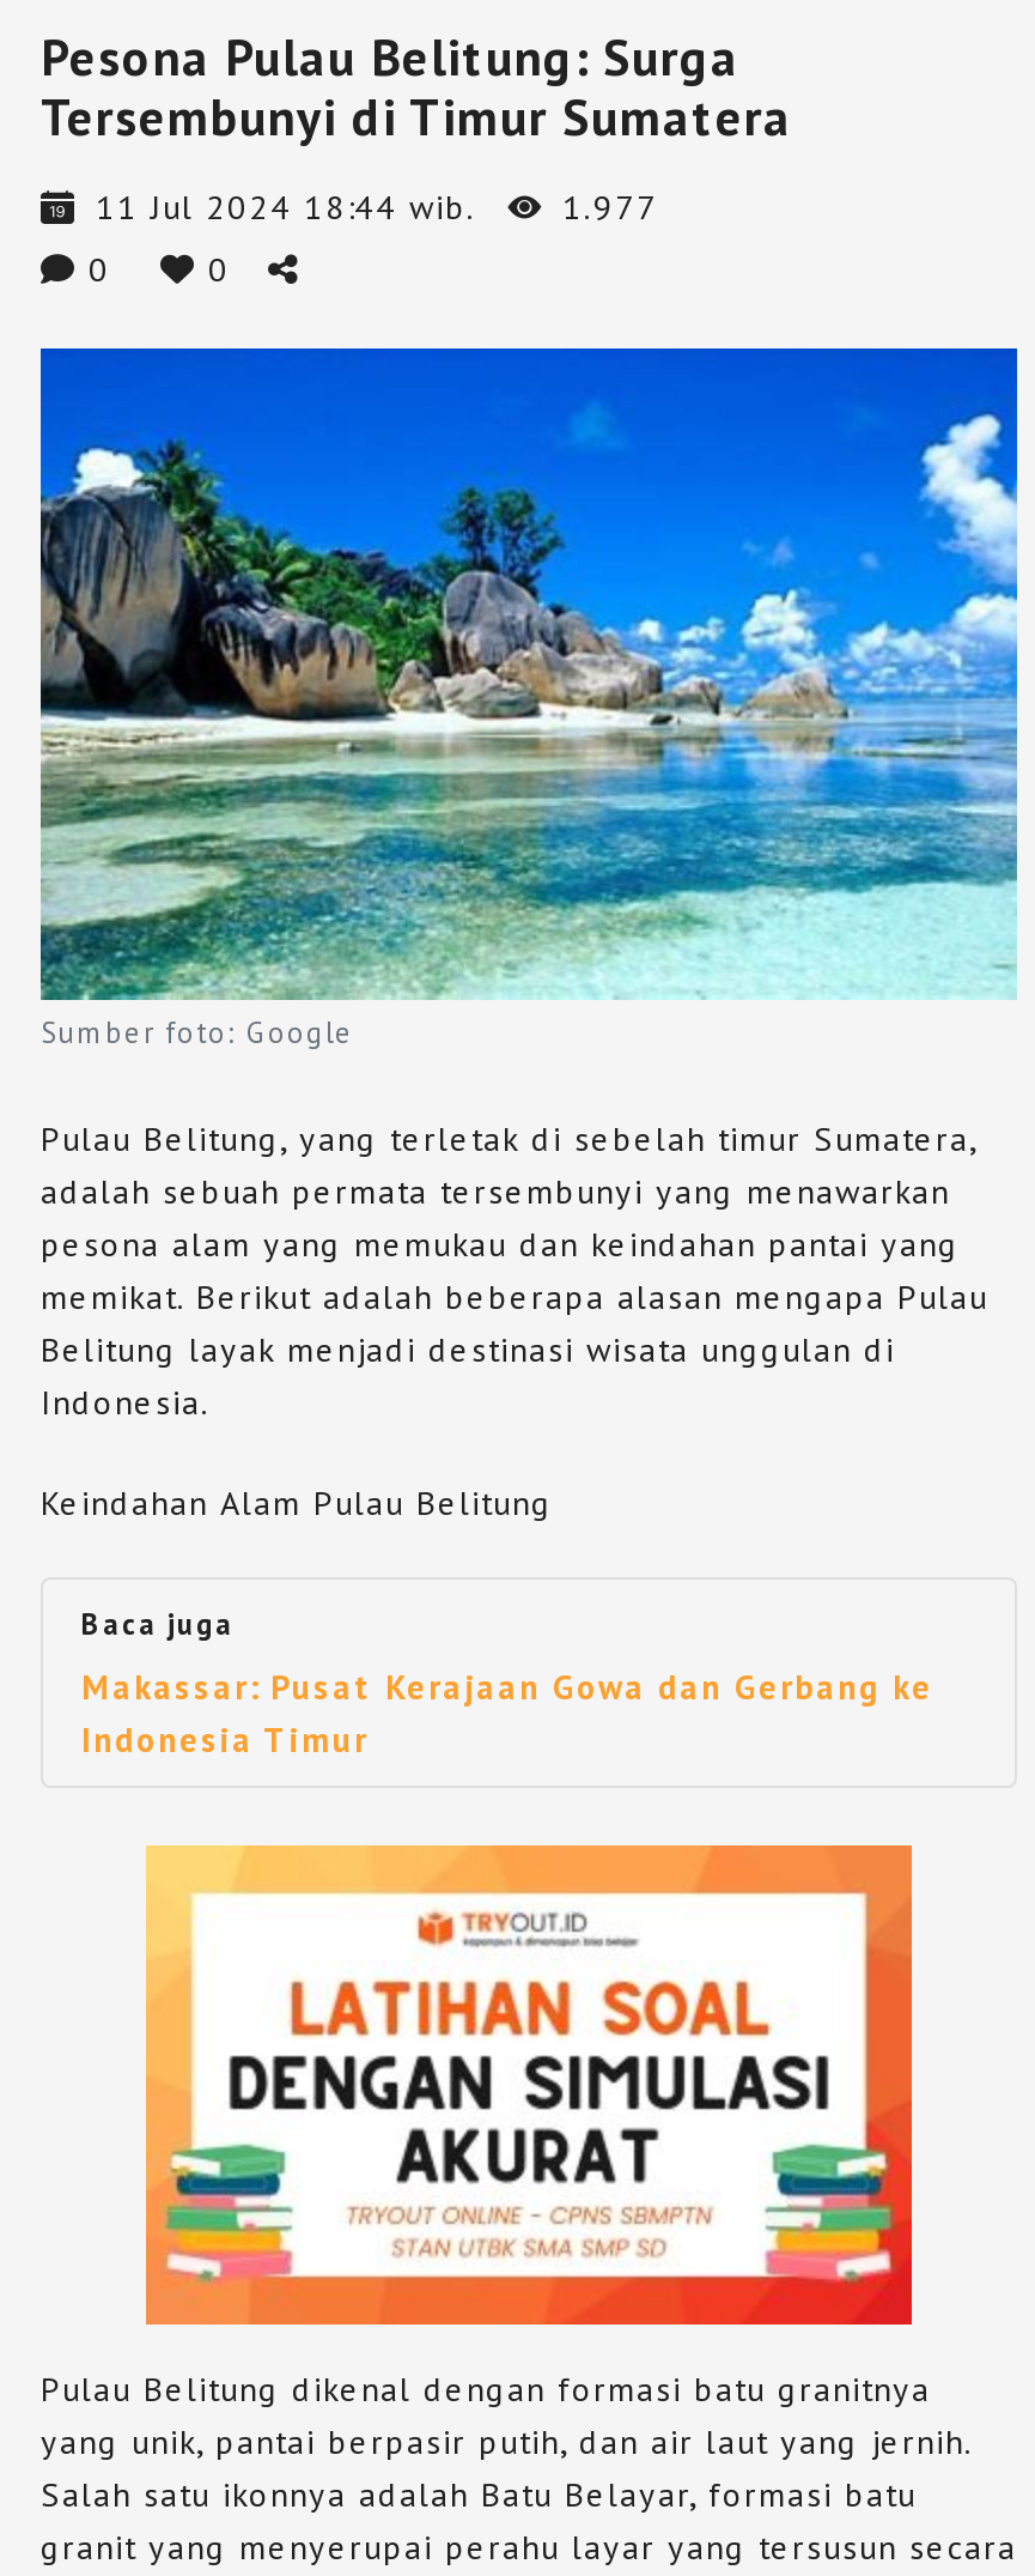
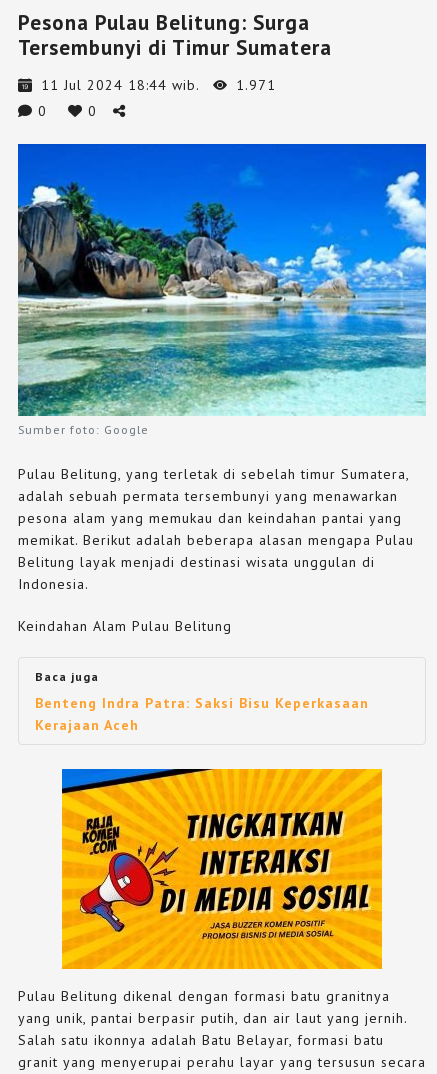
[96,186,658,229] 11 Jul 2024 18:44 wib. 1.977 -> [41,76,276,94] 11 Jul 2024 18:44 wib. 1.971
[81,1667,933,1762] Makassar: Pusat Kerajaan Gowa dan Gerbang ke | Indonesia Timur -> [35,694,369,734] Benteng Indra Patra: Saksi Bisu Keperkasaan | Kerajaan Aceh
[144,1843,914,2327] [image] -> [61,768,383,970] [image]

